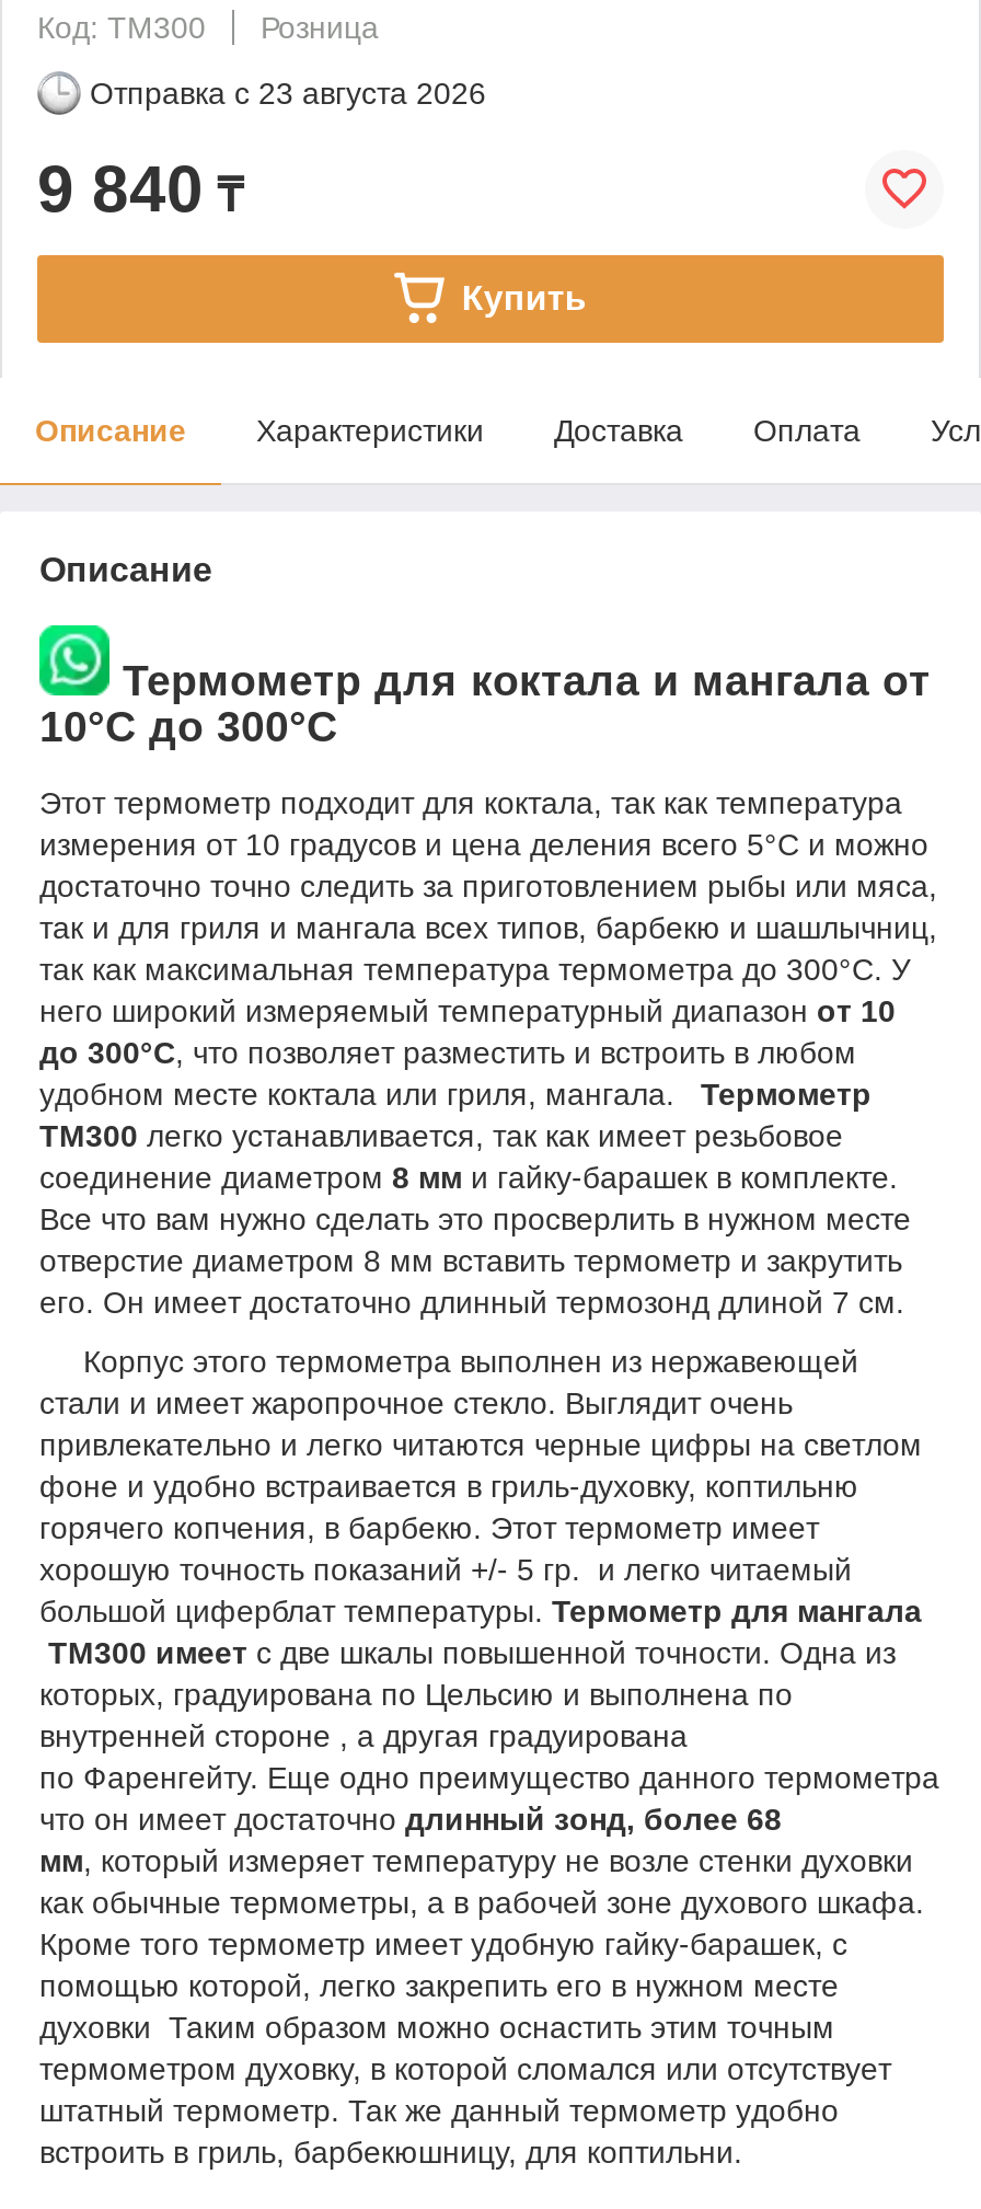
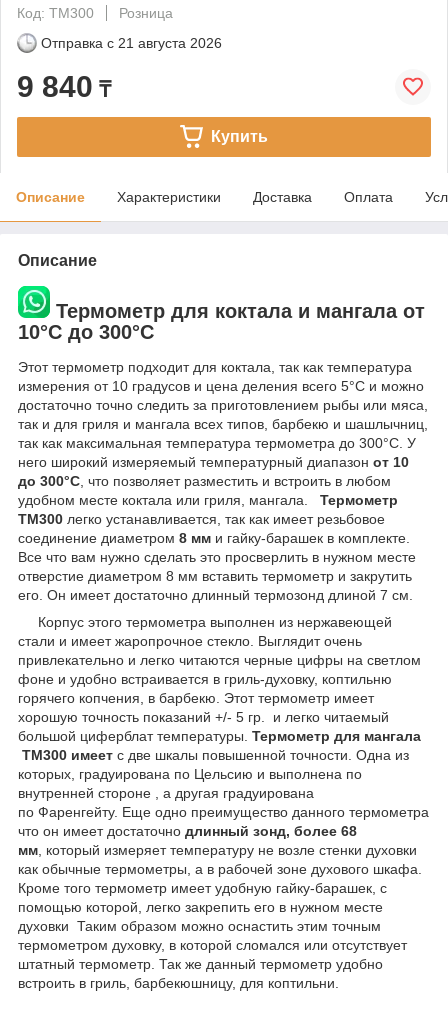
[90,75,486,110] Отправка с 23 августа 2026 -> [41,35,222,51] Отправка с 21 августа 2026

